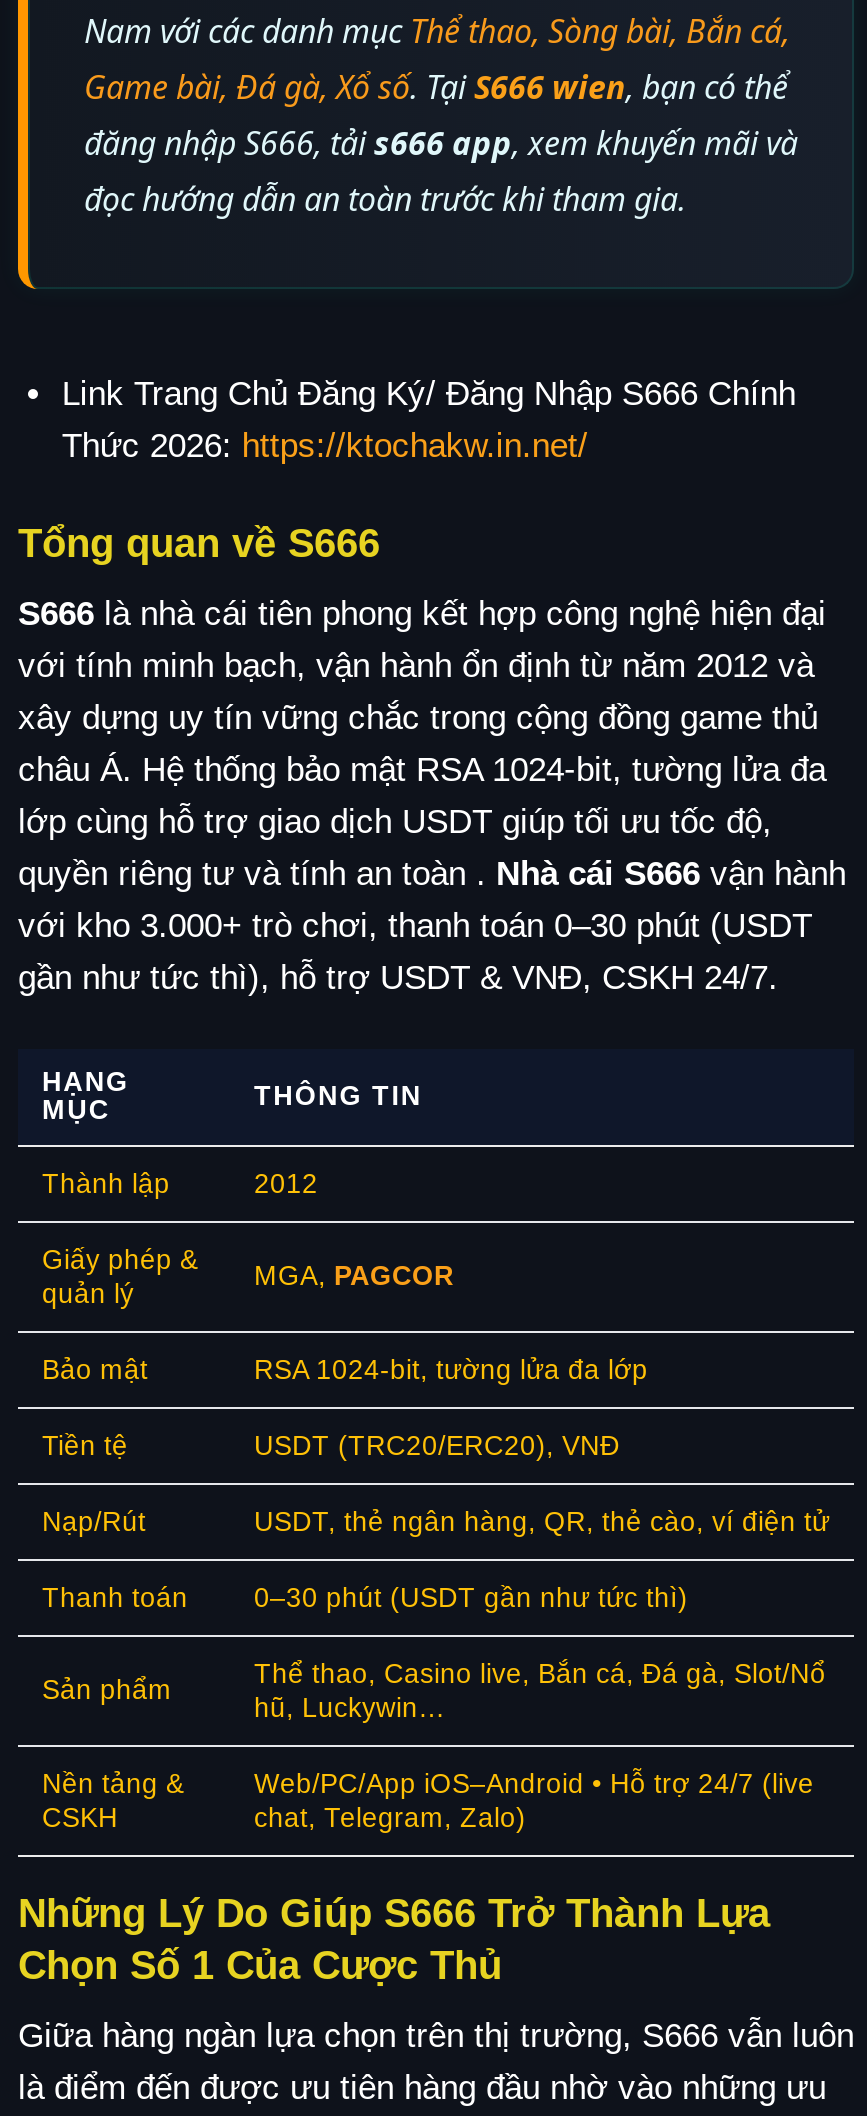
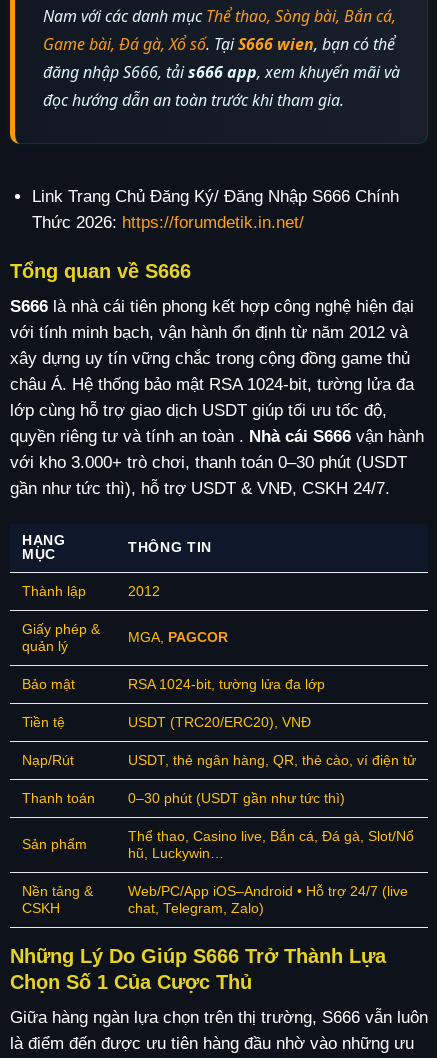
[62,427,588,465] Thức 2026: https://ktochakw.in.net/ -> [32,213,304,232] Thức 2026: https://forumdetik.in.net/

